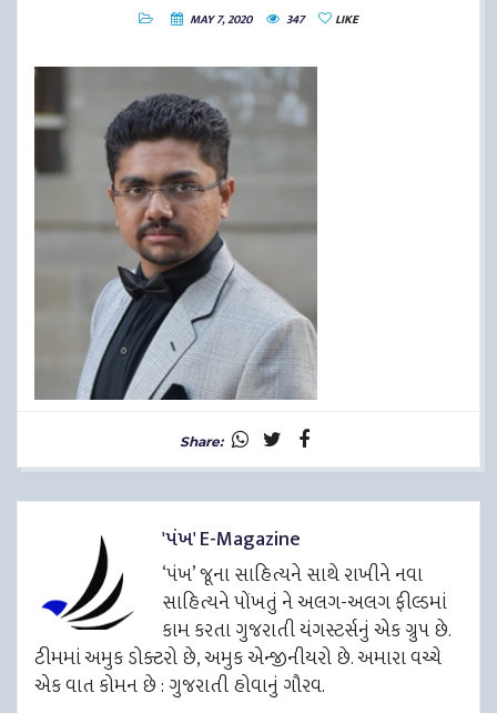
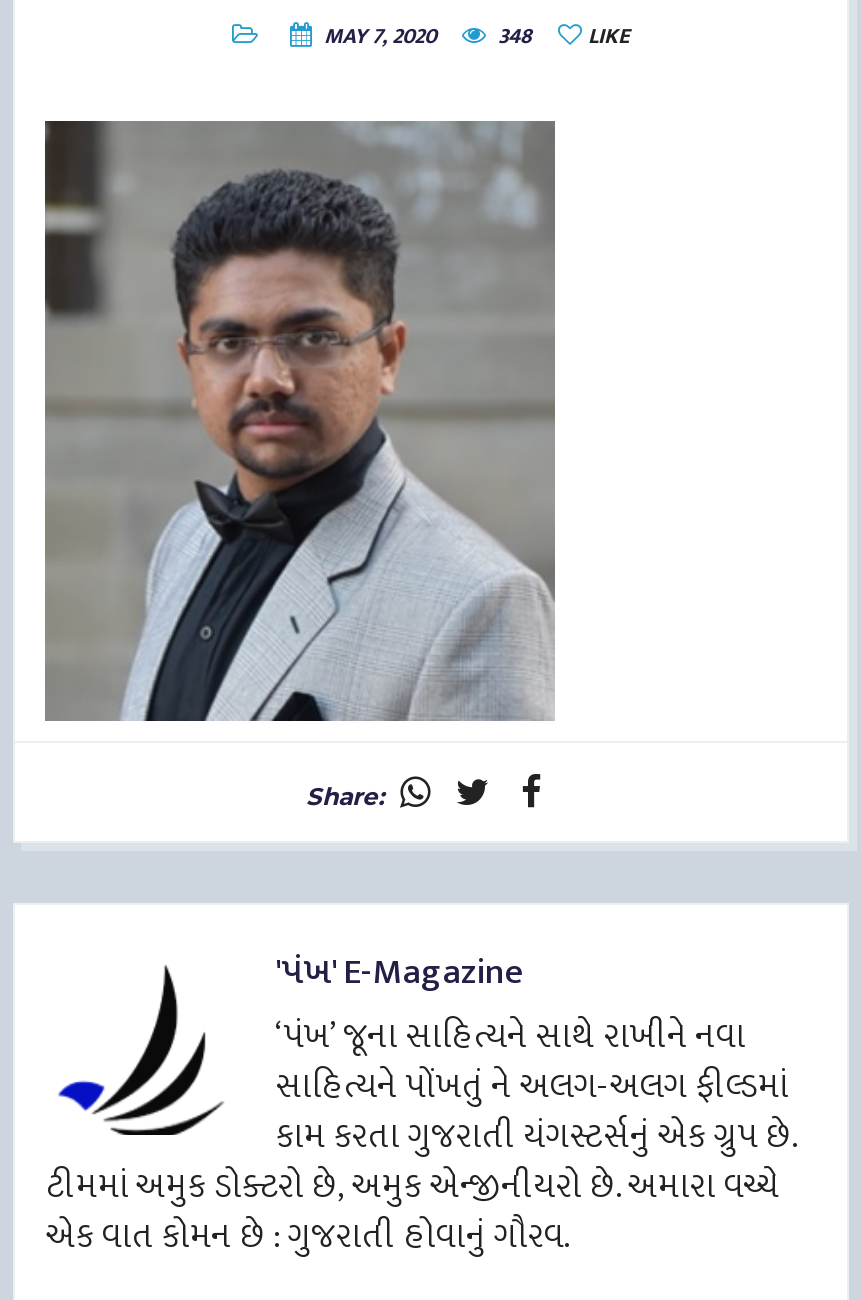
[186,10,358,30] MAY 7, 2020 347 LIKE -> [318,19,630,55] MAY 7, 2020 348 LIKE

